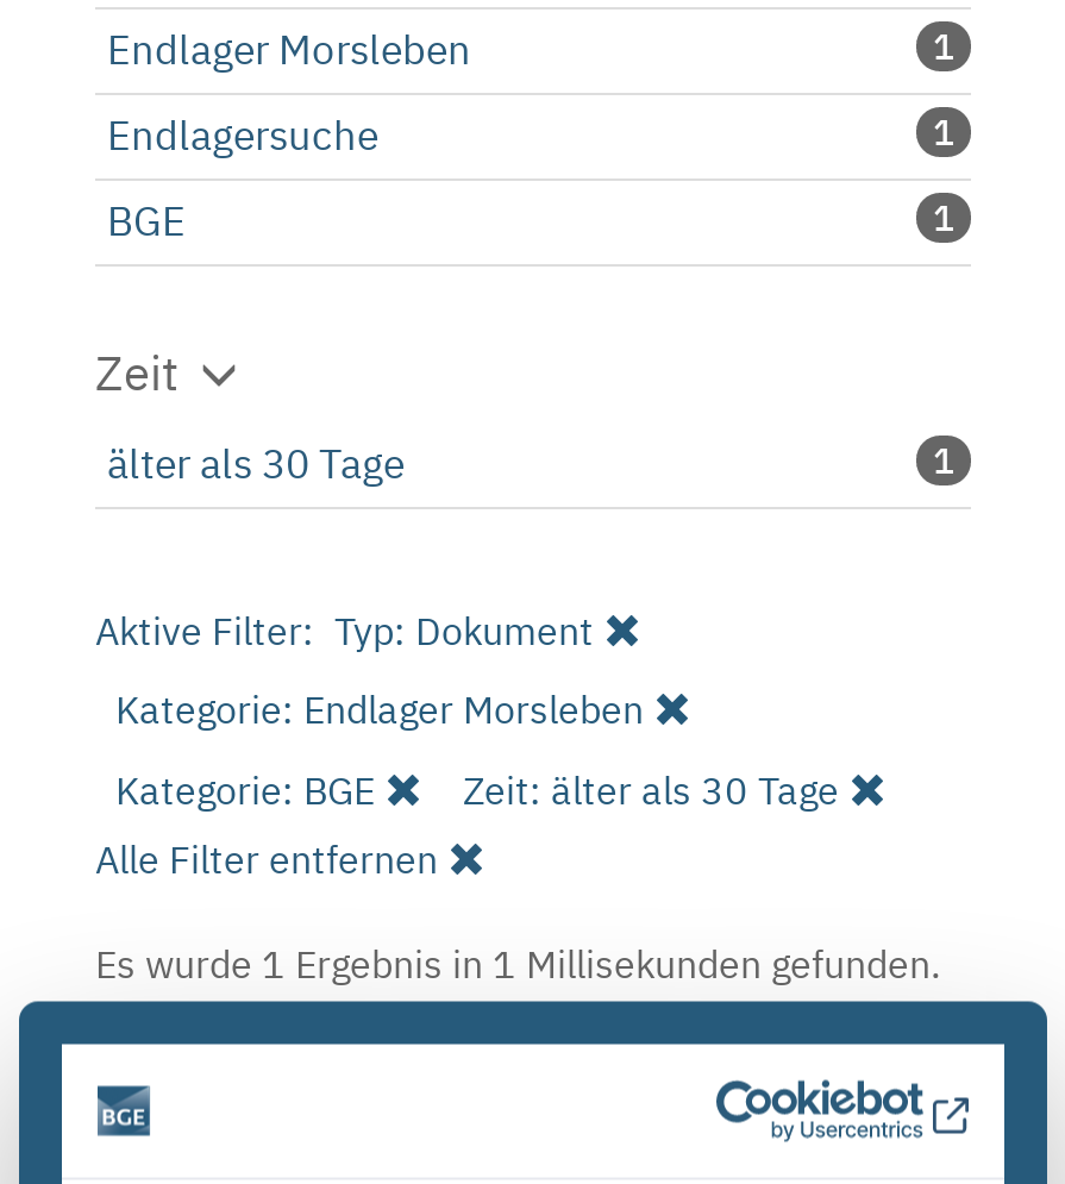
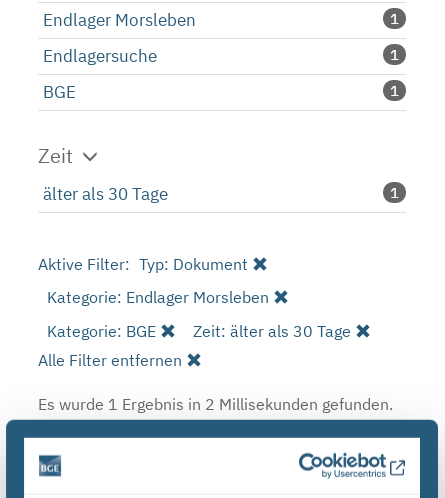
[95,939,940,986] Es wurde 1 Ergebnis in 1 Millisekunden gefunden. -> [38,393,393,413] Es wurde 1 Ergebnis in 2 Millisekunden gefunden.

